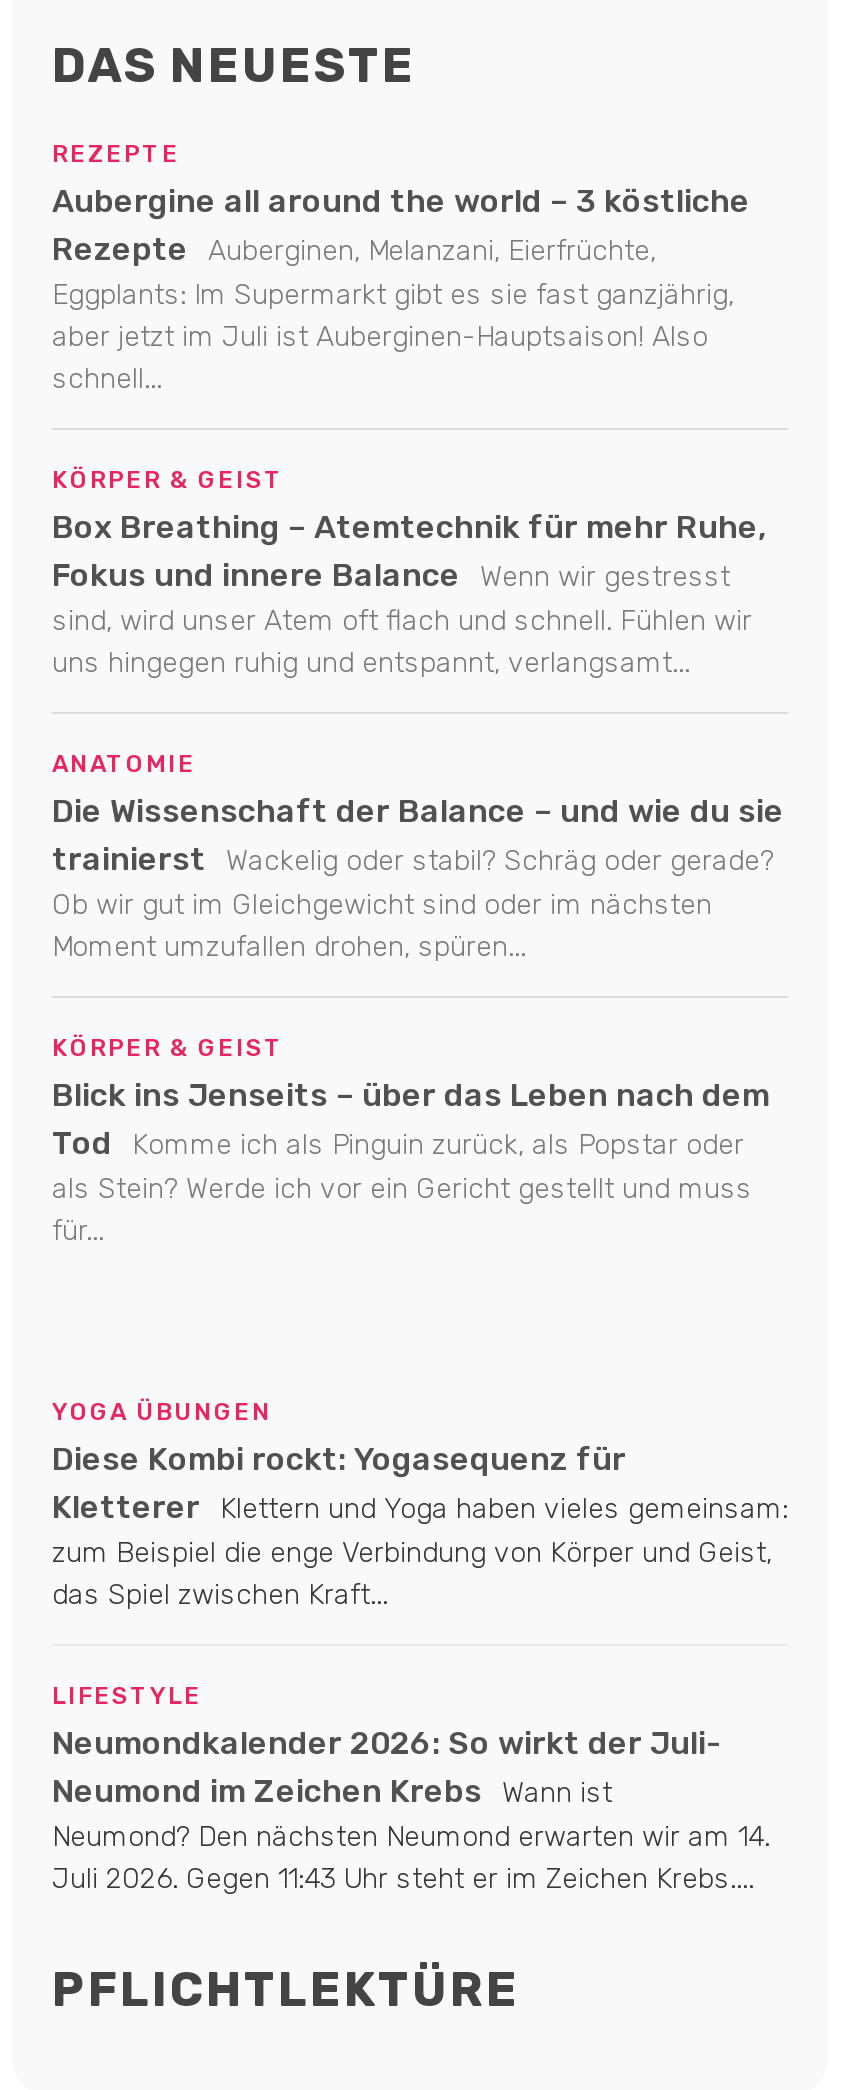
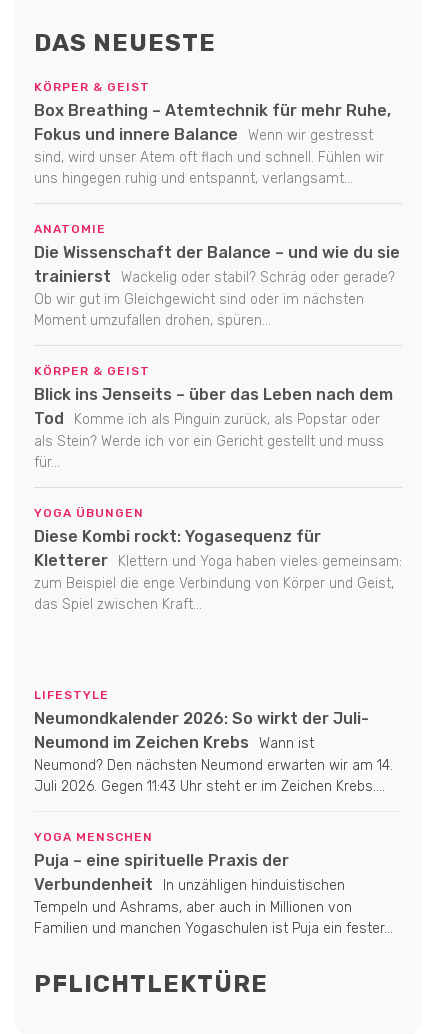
[52,139,750,395] REZEPTE | Aubergine all around the world – 3 köstliche | Rezepte Auberginen, Melanzani, Eierfrüchte, | Eggplants: Im Supermarkt gibt es sie fast ganzjährig, | aber jetzt im Juli ist Auberginen-Hauptsaison! Also | schnell... -> none
moved [52,465,784,1247] -> [34,80,400,471]: KÖRPER & GEIST | Box Breathing – Atemtechnik für mehr Ruhe, | Fokus und innere Balance Wenn wir gestresst | ... | als Stein? Werde ich vor ein Gericht gestellt und muss | für...
moved [52,1397,788,1611] -> [34,506,402,613]: YOGA ÜBUNGEN | Diese Kombi rockt: Yogasequenz für | Kletterer Klettern und Yoga haben vieles gemeinsam: | zum Beispiel die enge Verbindung von Körper und Geist, | das Spiel zwischen Kraft...
moved [52,1681,770,1895] -> [34,688,393,795]: LIFESTYLE | Neumondkalender 2026: So wirkt der Juli- | Neumond im Zeichen Krebs Wann ist | Neumond? Den nächsten Neumond erwarten wir am 14. | Juli 2026. Gegen 11:43 Uhr steht er im Zeichen Krebs....
none -> [34,830,393,937] YOGA MENSCHEN | Puja – eine spirituelle Praxis der | Verbundenheit In unzähligen hinduistischen | Tempeln und Ashrams, aber auch in Millionen von | Familien und manchen Yogaschulen ist Puja ein fester...

